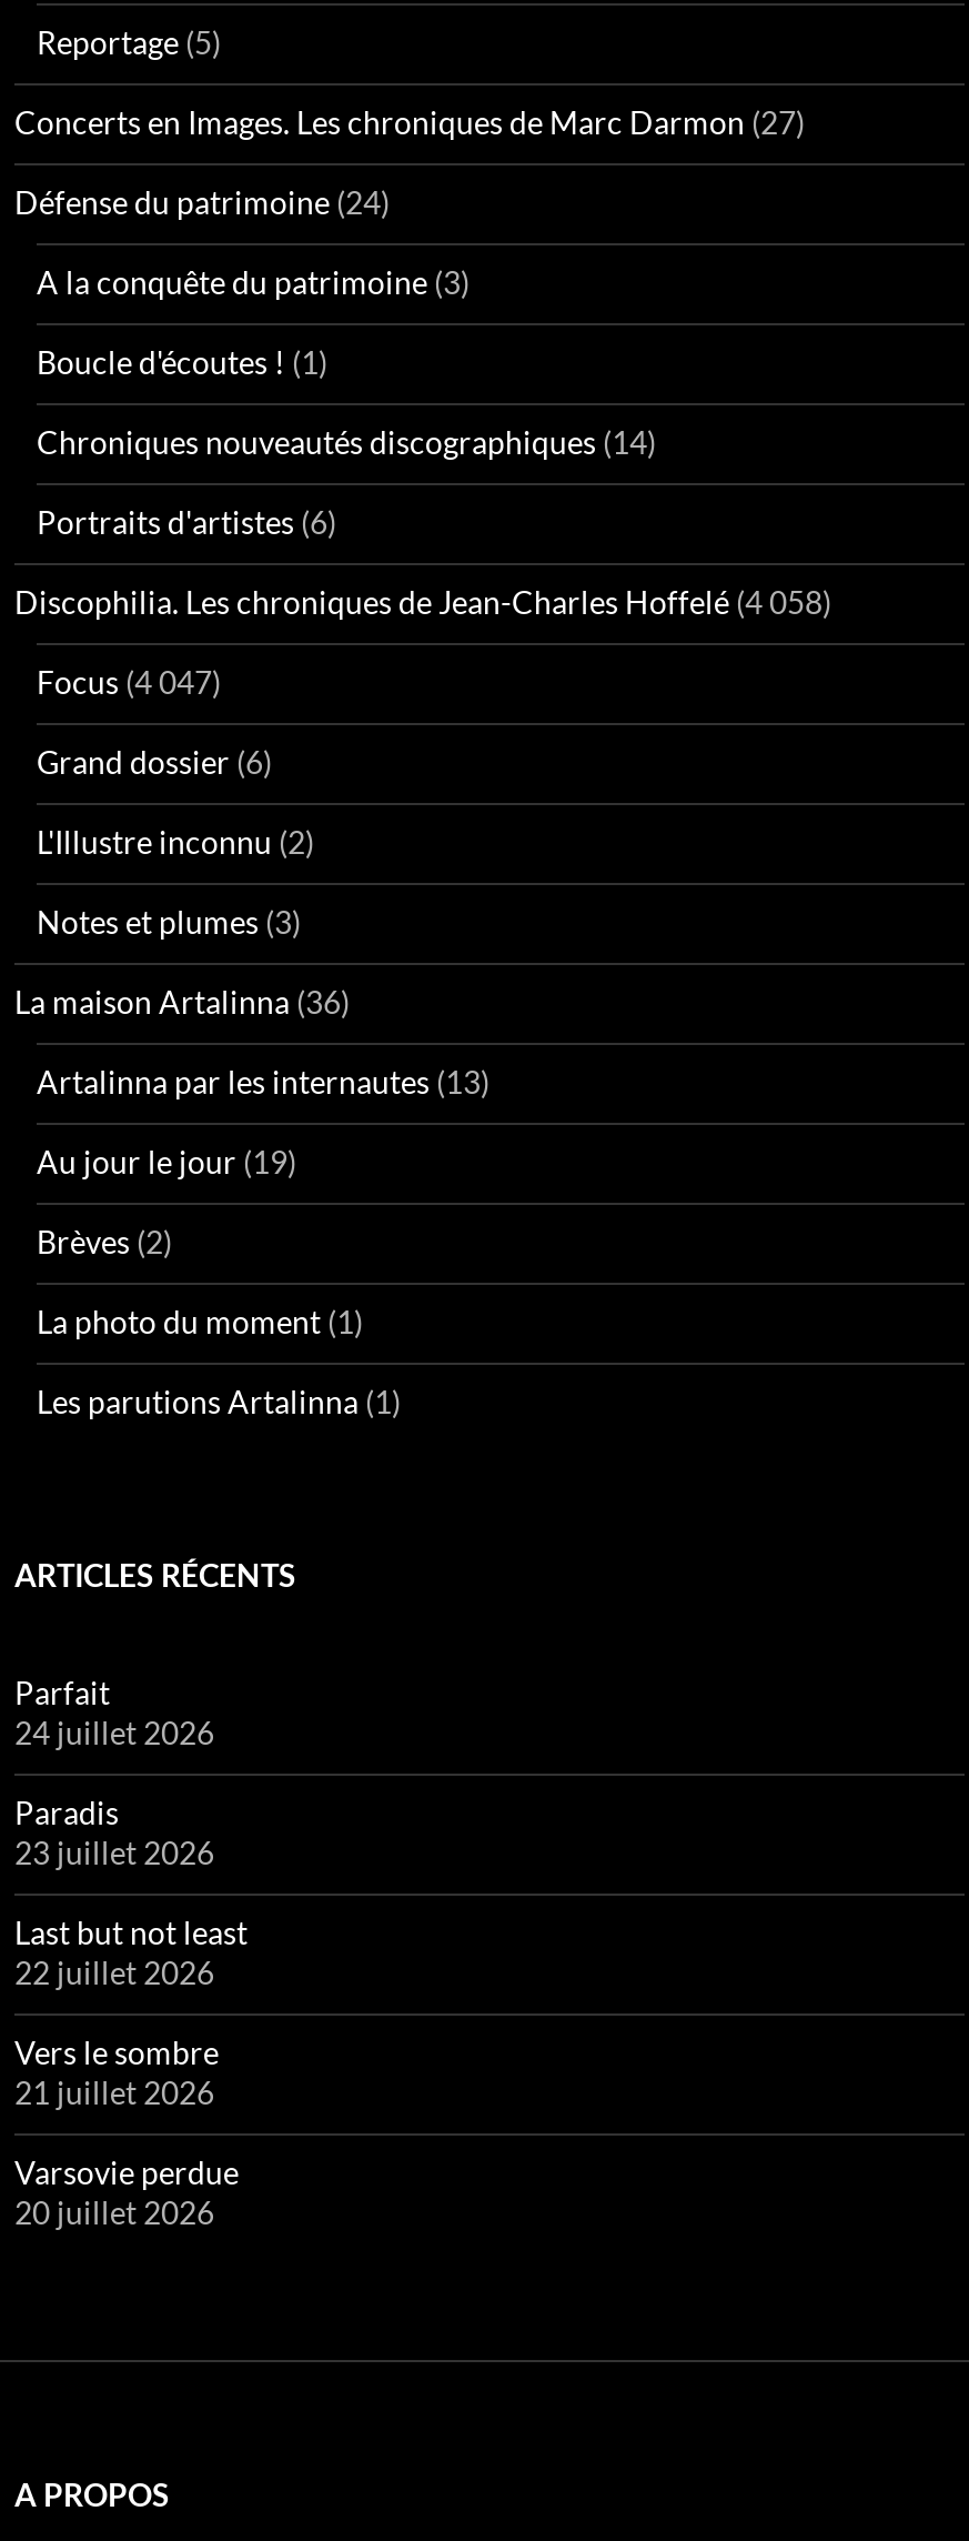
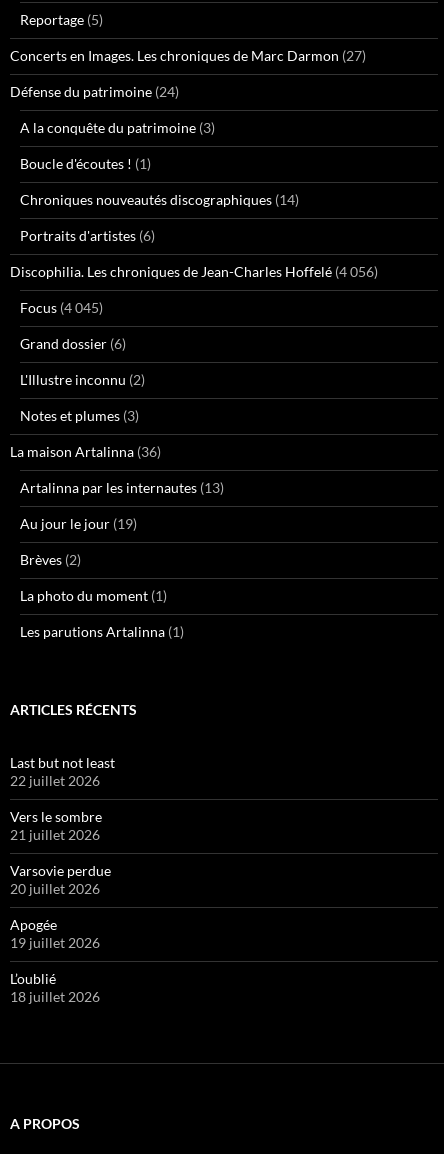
[14,583,831,621] Discophilia. Les chroniques de Jean-Charles Hoffelé (4 058) -> [10,263,378,280] Discophilia. Les chroniques de Jean-Charles Hoffelé (4 056)
[37,663,221,701] Focus (4 047) -> [20,299,103,316] Focus (4 045)
[14,1674,214,1871] Parfait | 24 juillet 2026 | Paradis | 23 juillet 2026 -> none
moved [14,1914,248,2231] -> [10,754,115,897]: Last but not least | 22 juillet 2026 | Vers le sombre | 21 juillet 2026 | Varsovie perdue | 20 juillet 2026
none -> [10,916,100,1005] Apogée | 19 juillet 2026 | L’oublié | 18 juillet 2026

